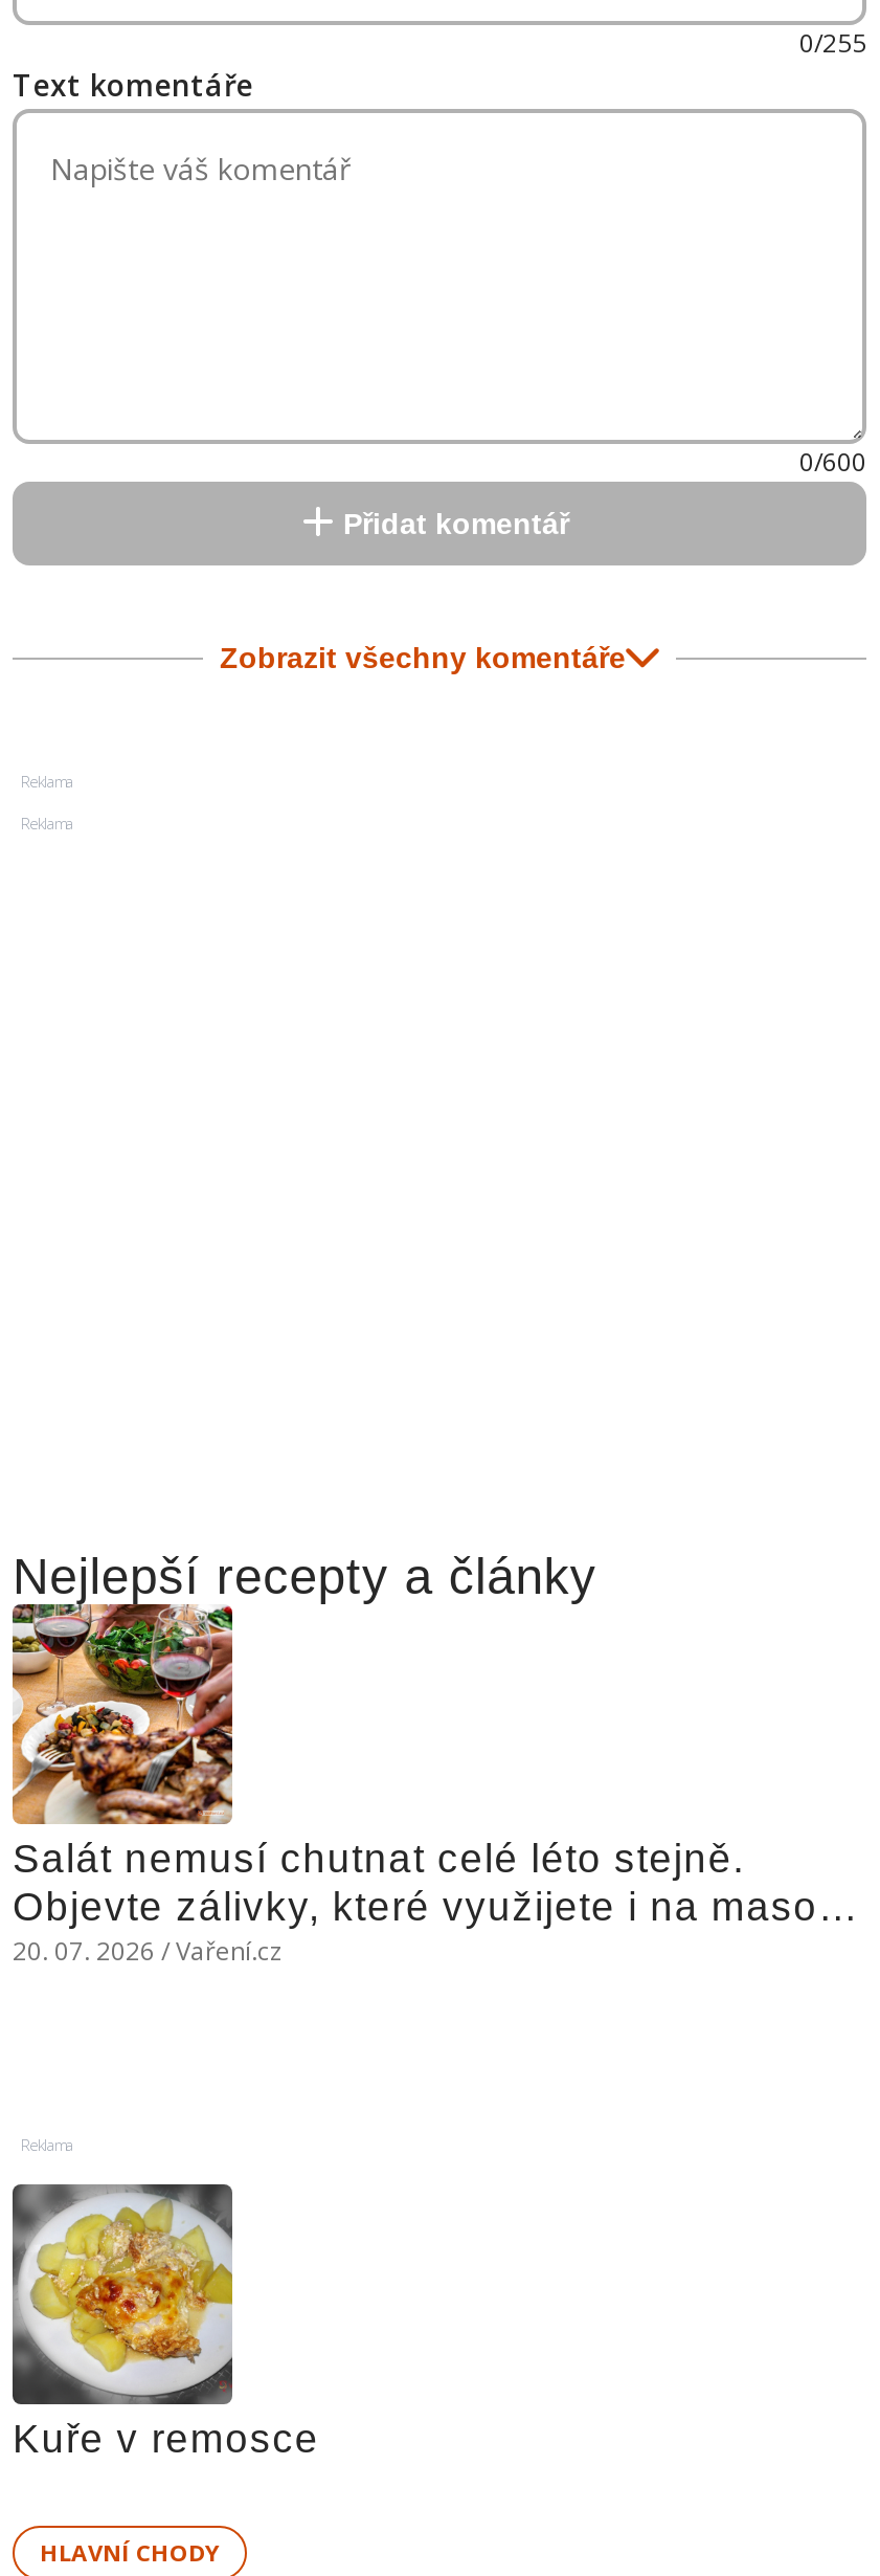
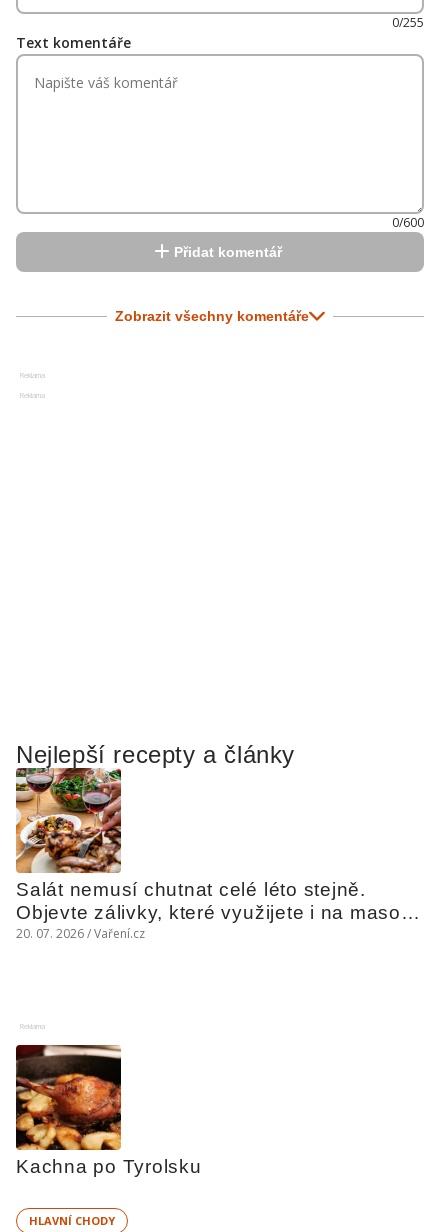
[10,2182,319,2461] [image] | Kuře v remosce -> [16,1044,202,1177] [image] | Kachna po Tyrolsku

